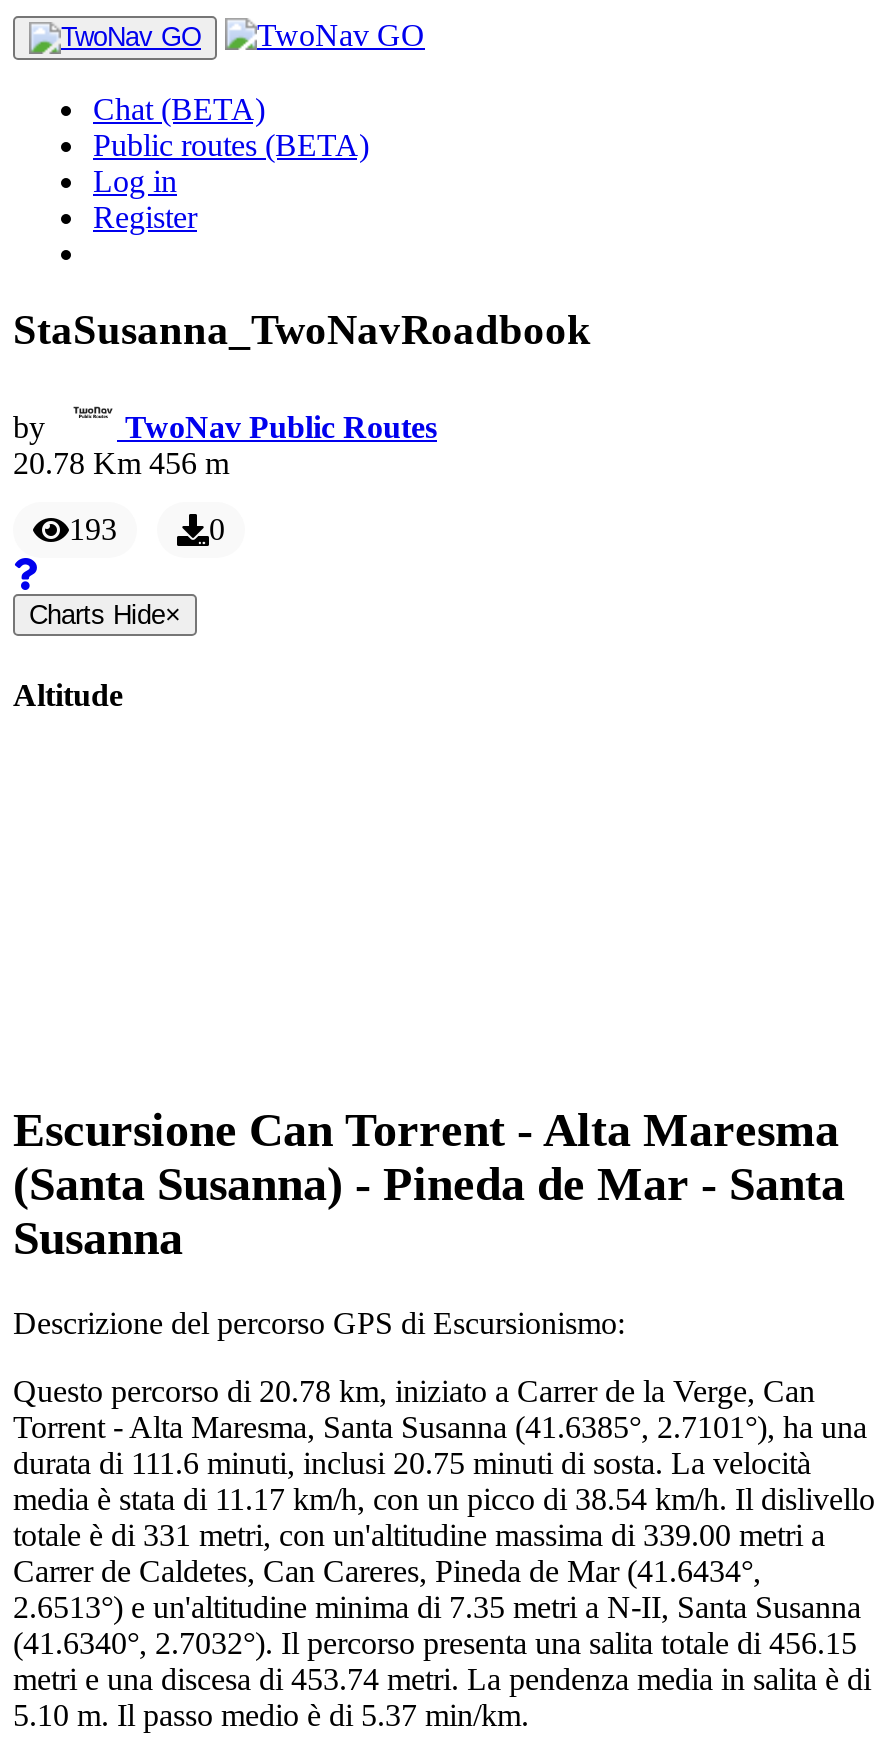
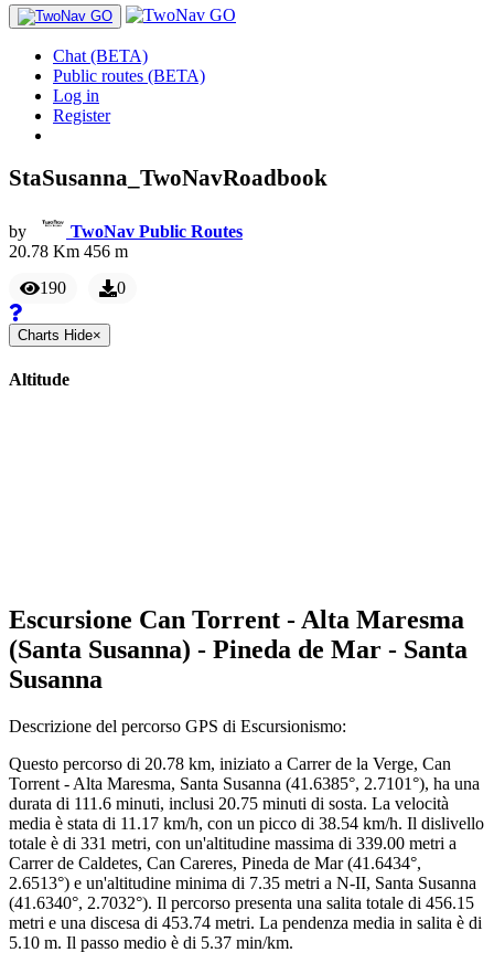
[69,511,117,545] 193 -> [40,278,66,297] 190

